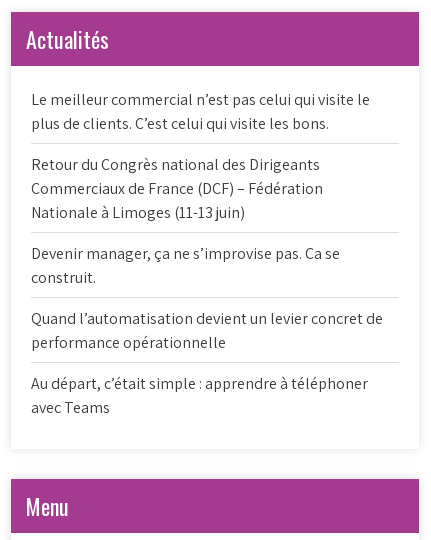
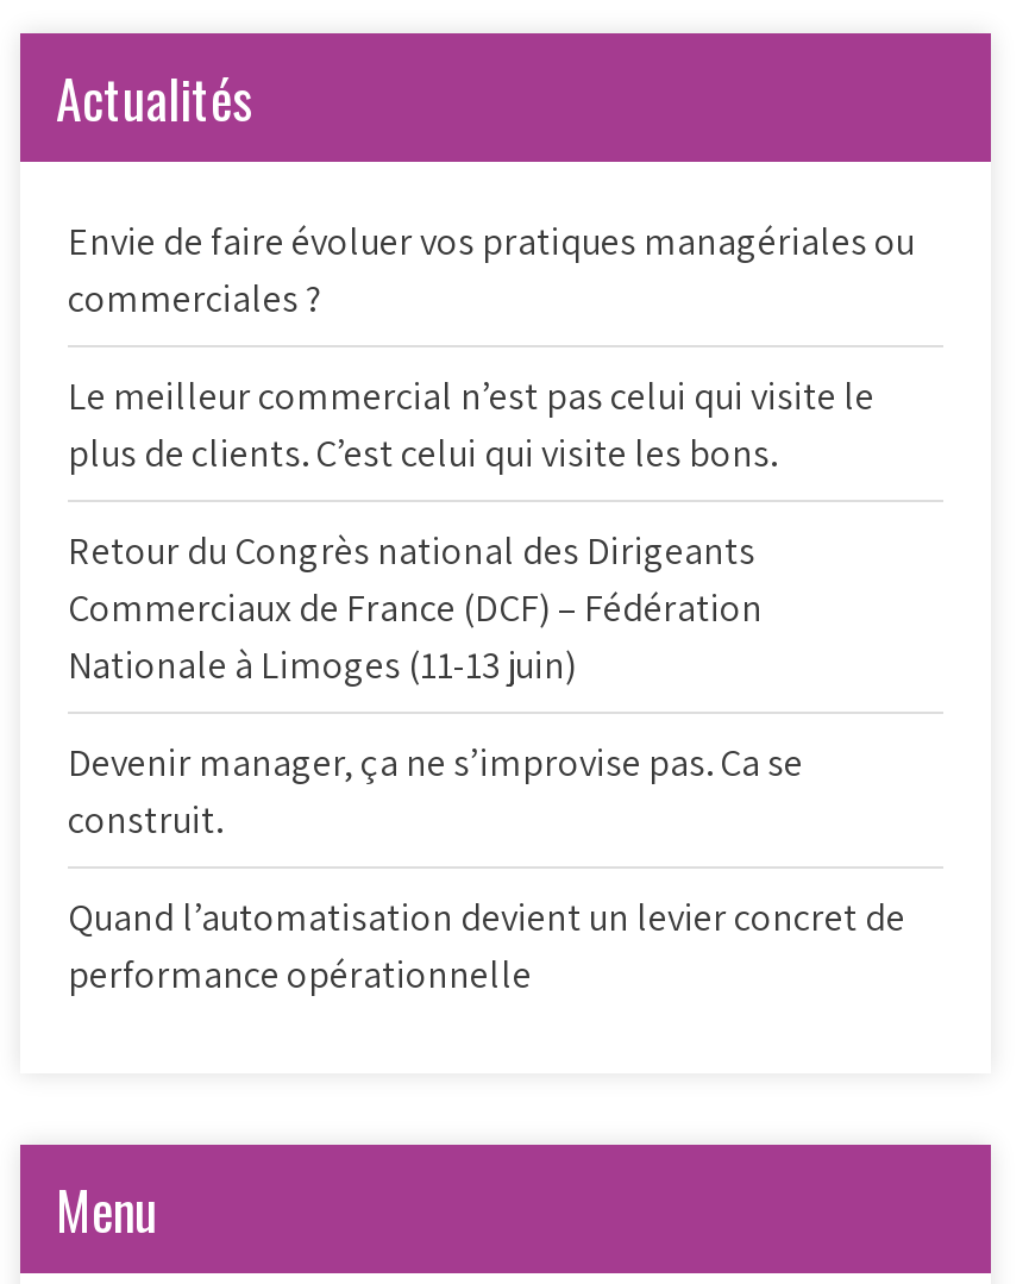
none -> [68,216,915,323] Envie de faire évoluer vos pratiques managériales ou | commerciales ?
moved [31,89,383,353] -> [68,370,905,999]: Le meilleur commercial n’est pas celui qui visite le | plus de clients. C’est celui qui visite les bons. | Retour du Congrès national des Dirigeants | ... | Quand l’automatisation devient un levier concret de | performance opérationnelle
[31,373,368,418] Au départ, c’était simple : apprendre à téléphoner | avec Teams -> none

